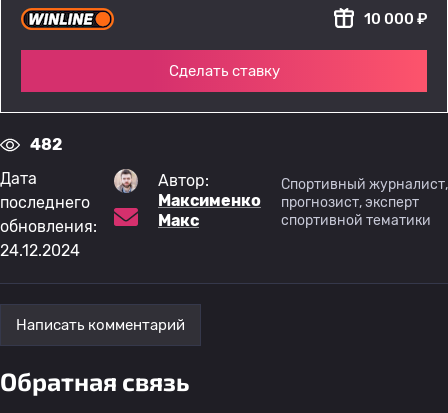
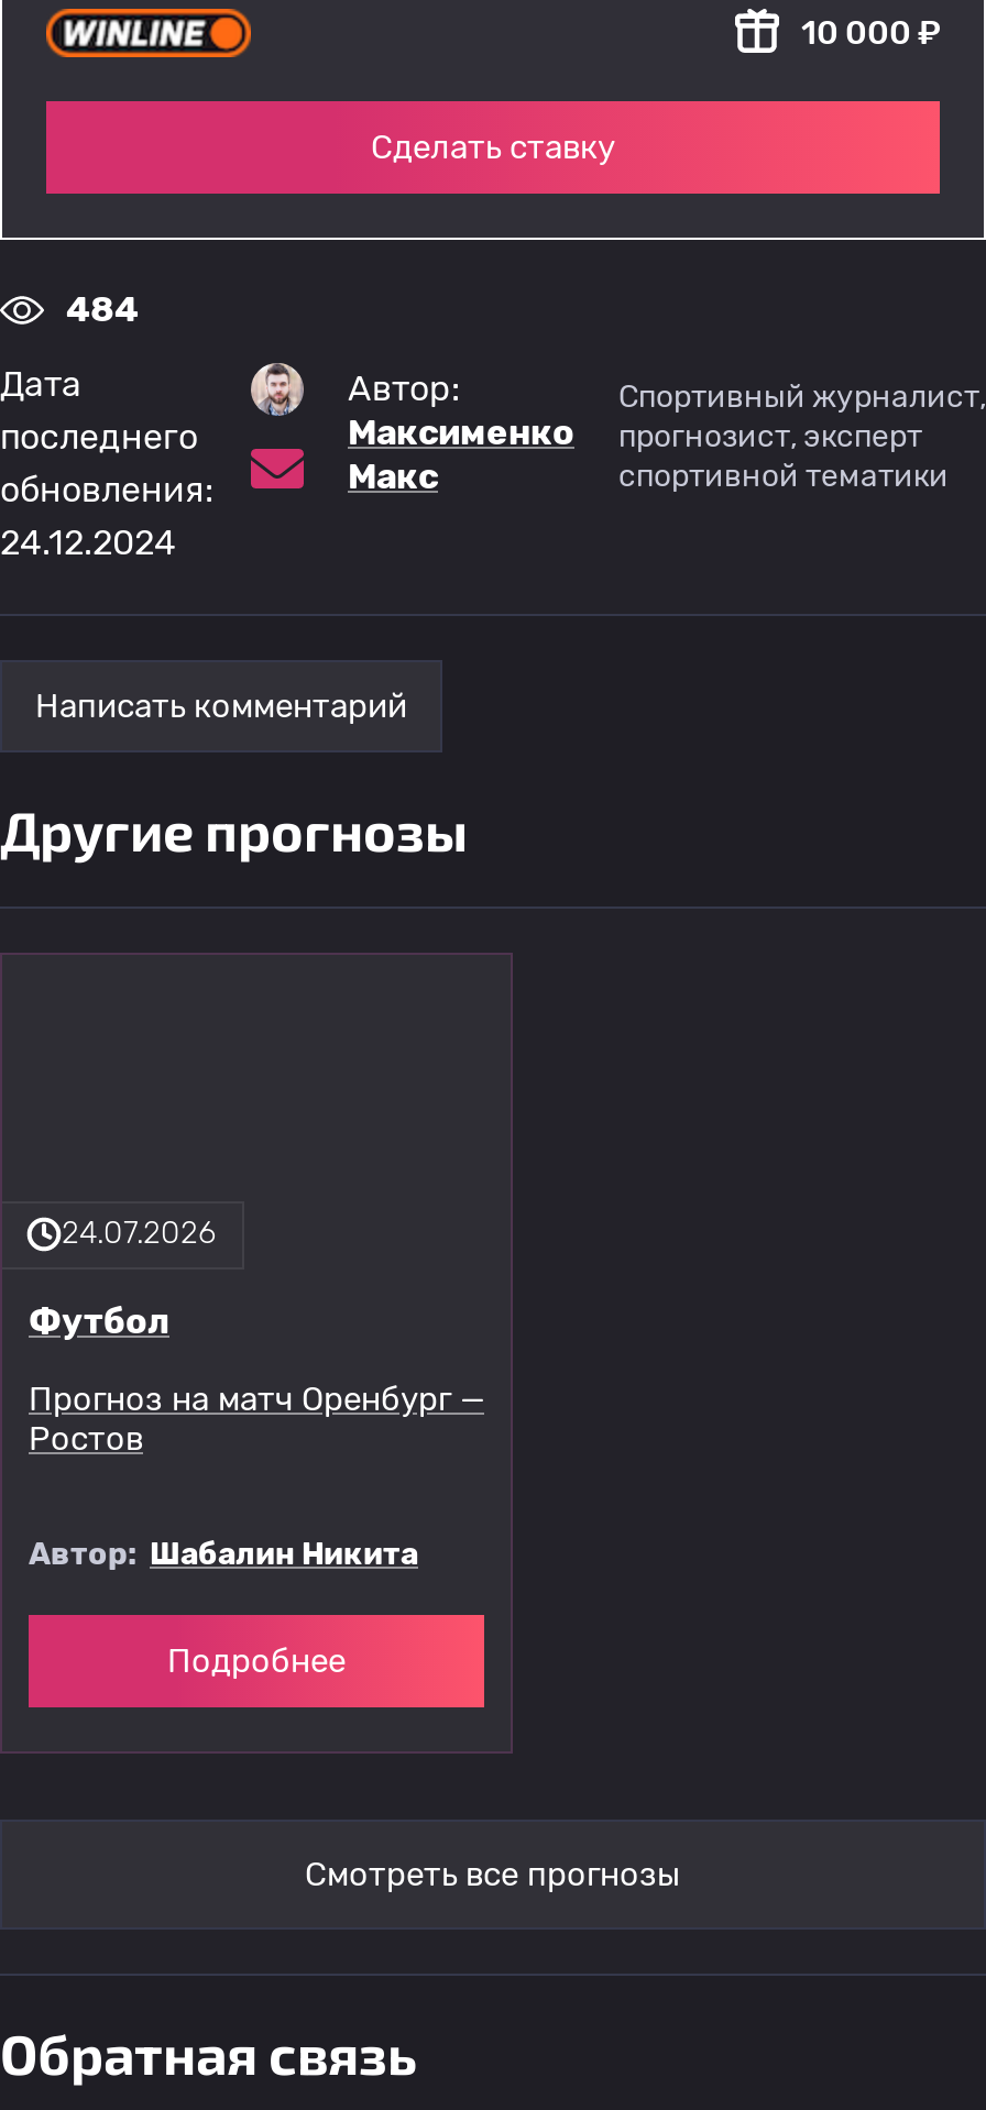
[30,135,63,154] 482 -> [66,289,139,331] 484
none -> [0,798,469,864] Другие прогнозы
none -> [29,1215,484,1680] 24.07.2026 | Футбол | Прогноз на матч Оренбург — | Ростов | Автор: Шабалин Никита | Подробнее
none -> [305,1854,681,1893] Смотреть все прогнозы

